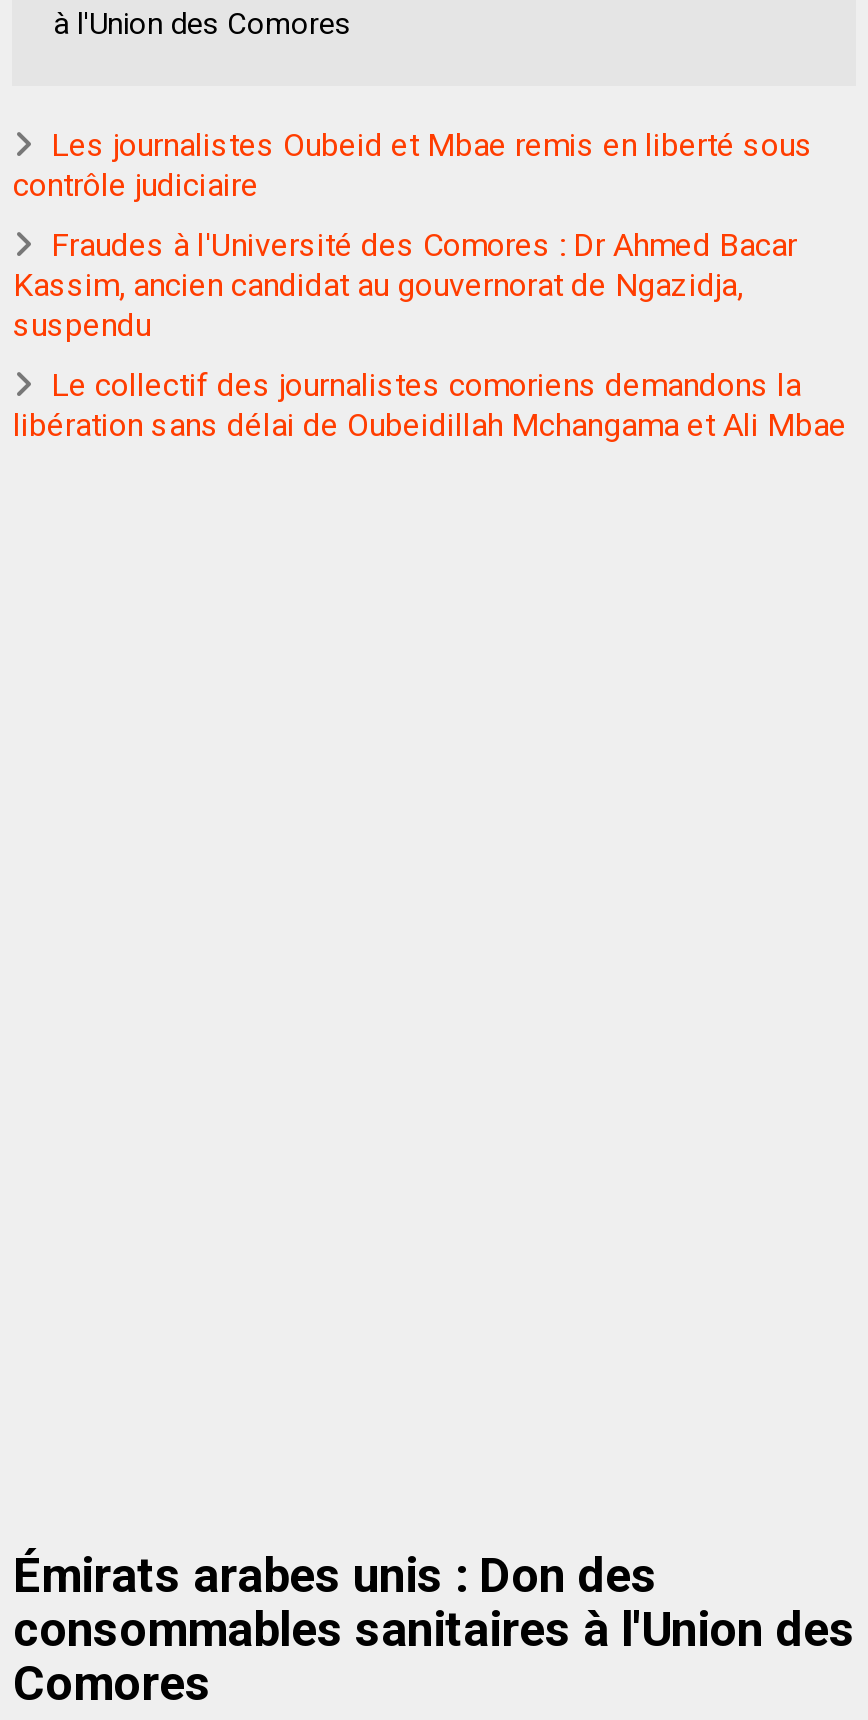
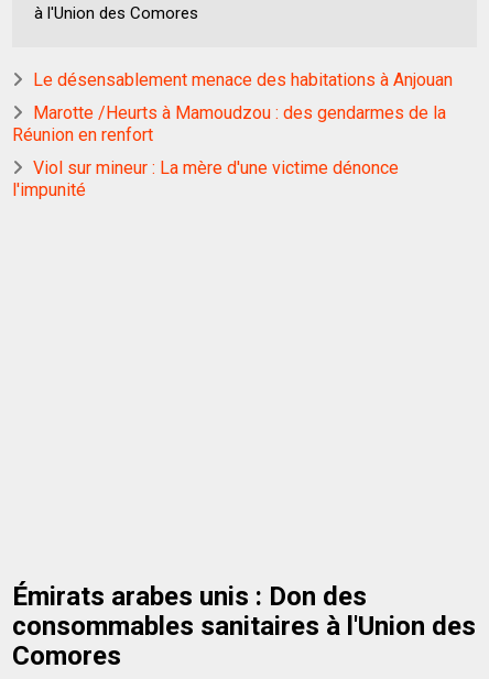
[13,125,813,203] Les journalistes Oubeid et Mbae remis en liberté sous | contrôle judiciaire -> [33,69,453,90] Le désensablement menace des habitations à Anjouan
[13,225,797,343] Fraudes à l'Université des Comores : Dr Ahmed Bacar | Kassim, ancien candidat au gouvernorat de Ngazidja, | suspendu -> [13,102,446,145] Marotte /Heurts à Mamoudzou : des gendarmes de la | Réunion en renfort
[13,365,847,443] Le collectif des journalistes comoriens demandons la | libération sans délai de Oubeidillah Mchangama et Ali Mbae -> [13,157,399,200] Viol sur mineur : La mère d'une victime dénonce | l'impunité

